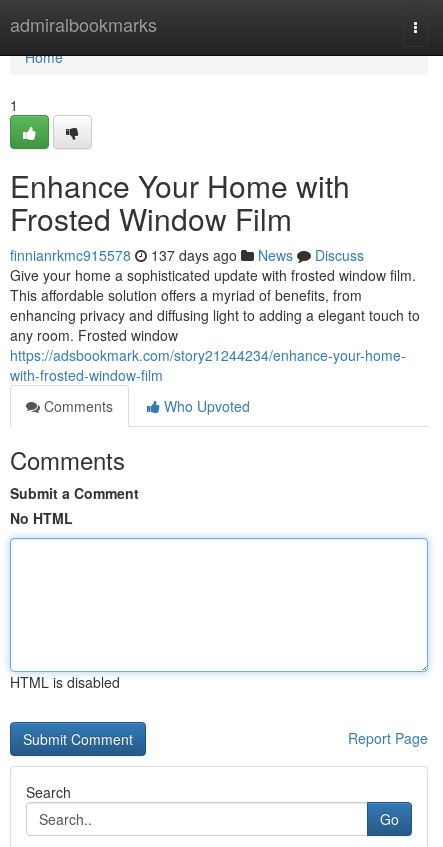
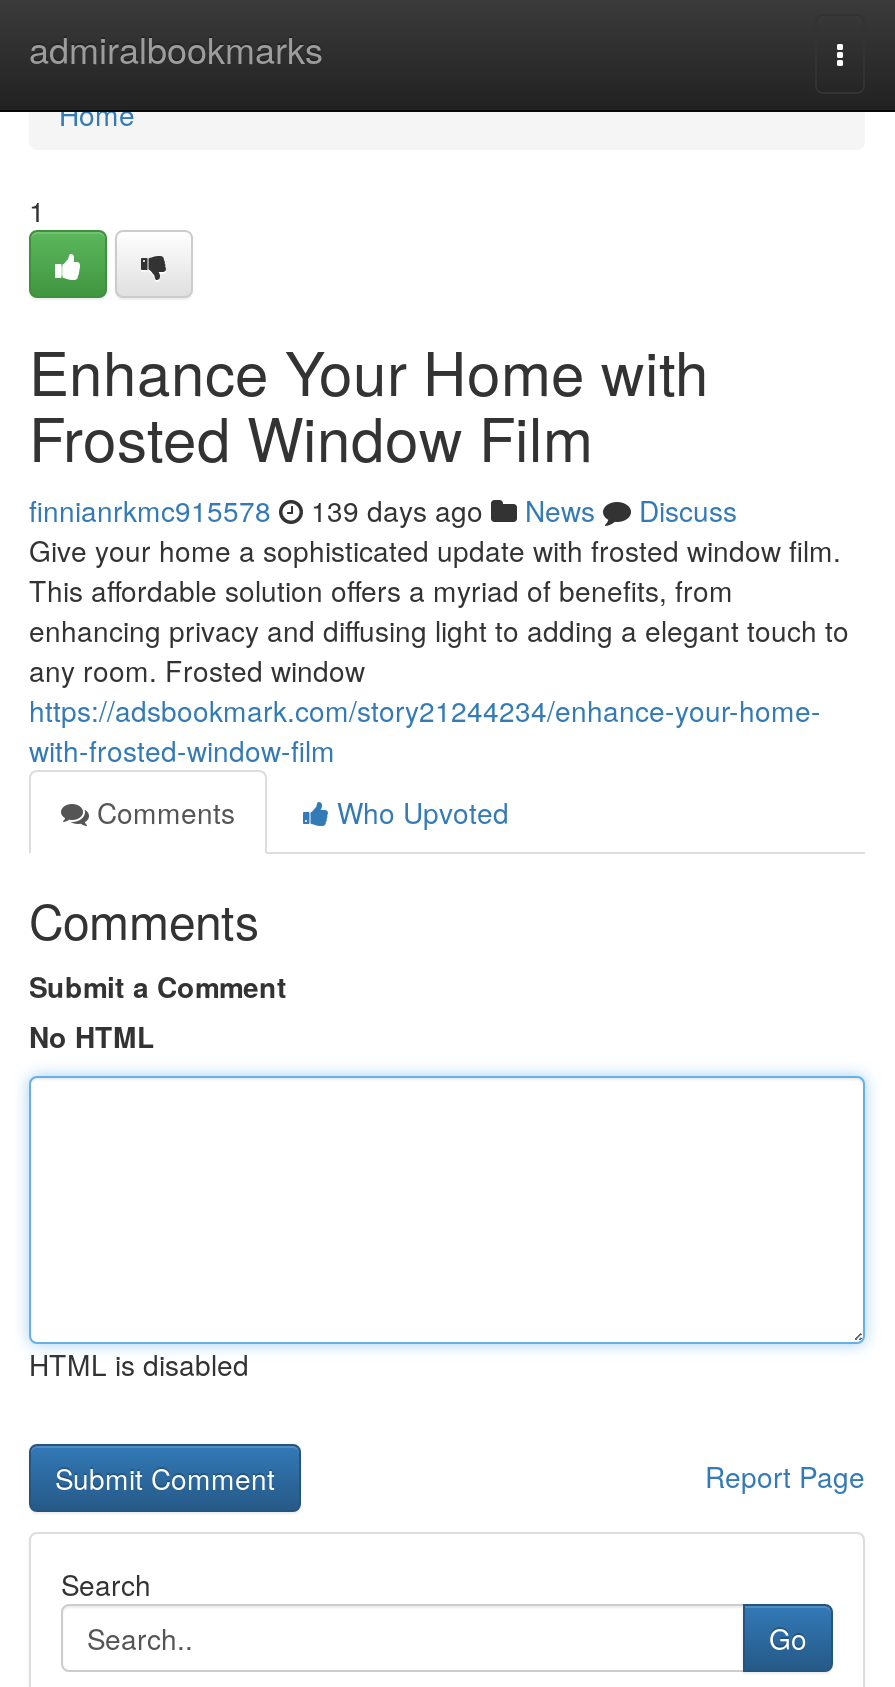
[10,245,364,265] finnianrkmc915578 137 days ago News Discuss -> [29,490,737,530] finnianrkmc915578 139 days ago News Discuss

